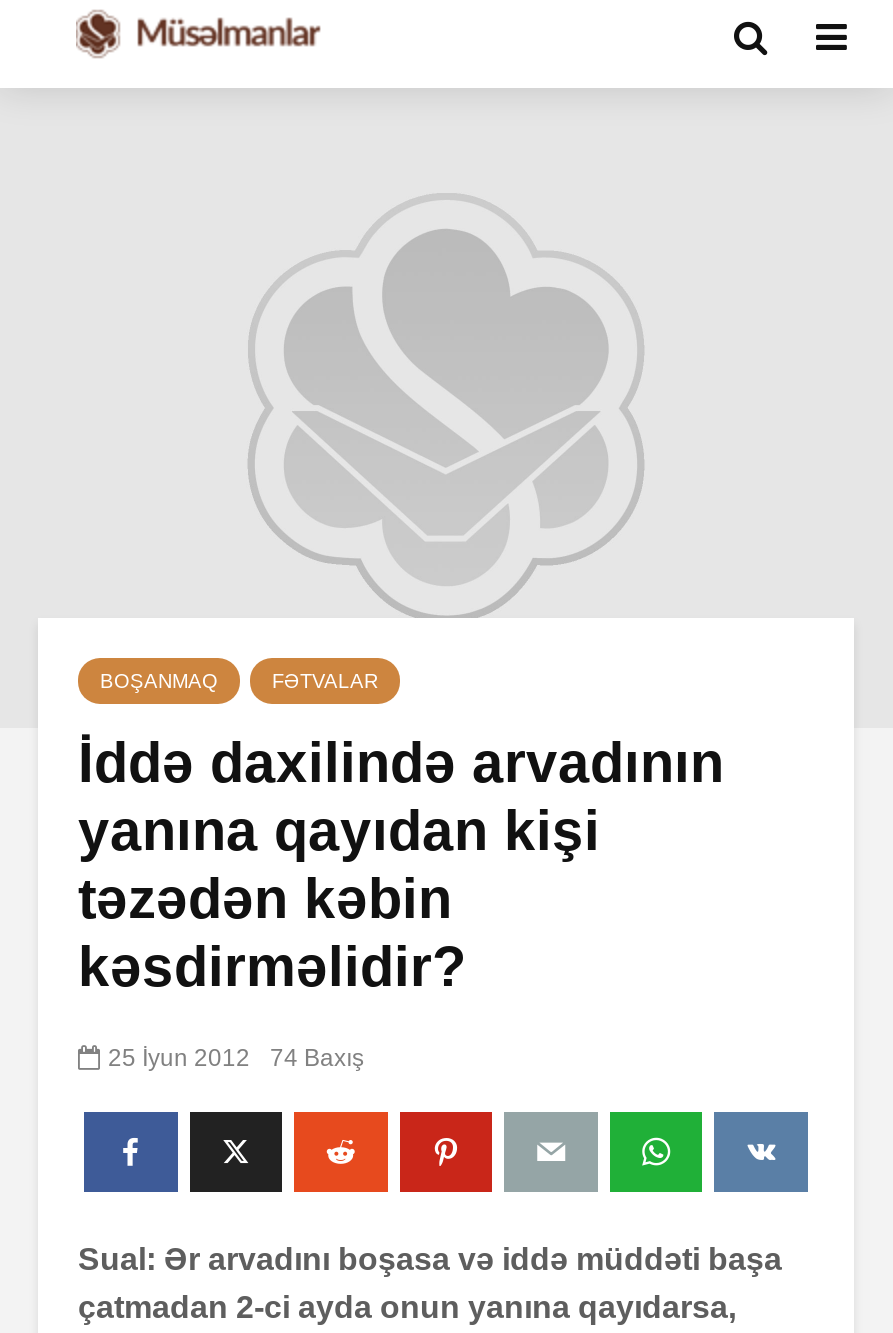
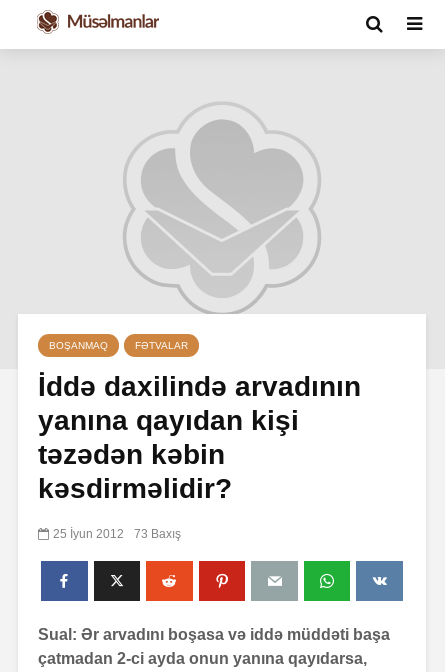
[108,1044,364,1072] 25 İyun 2012 74 Baxış -> [53,527,181,541] 25 İyun 2012 73 Baxış

